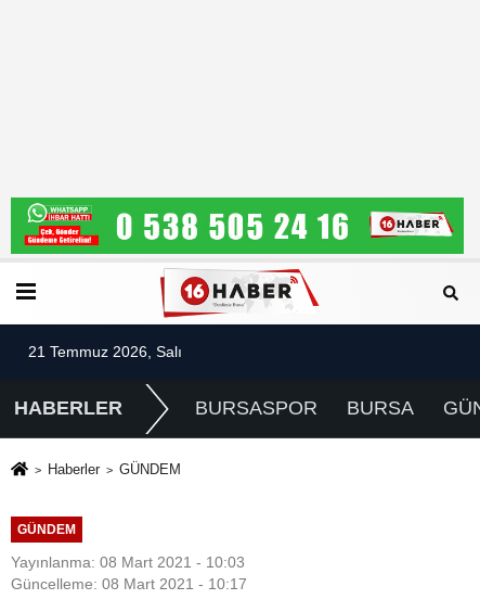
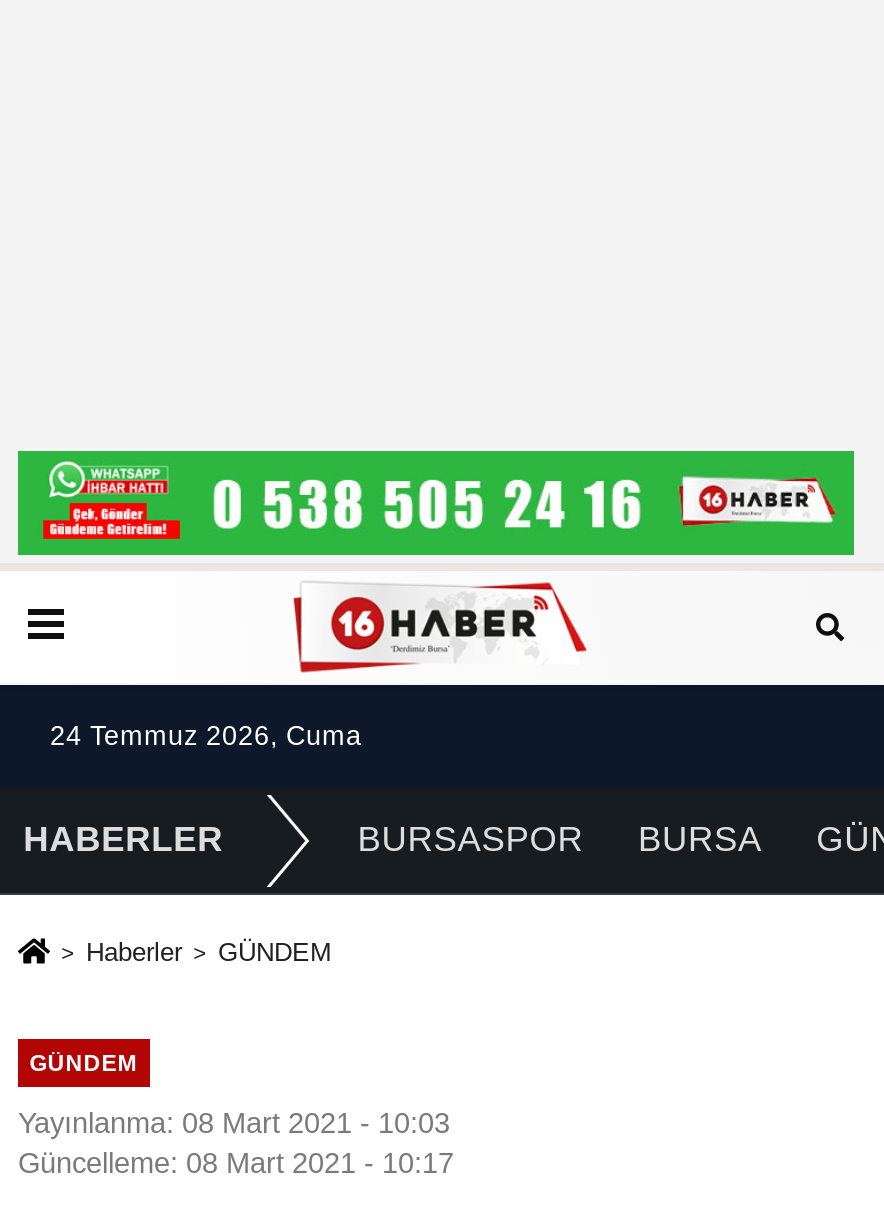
[28,344,182,360] 21 Temmuz 2026, Salı -> [50,720,362,750] 24 Temmuz 2026, Cuma

